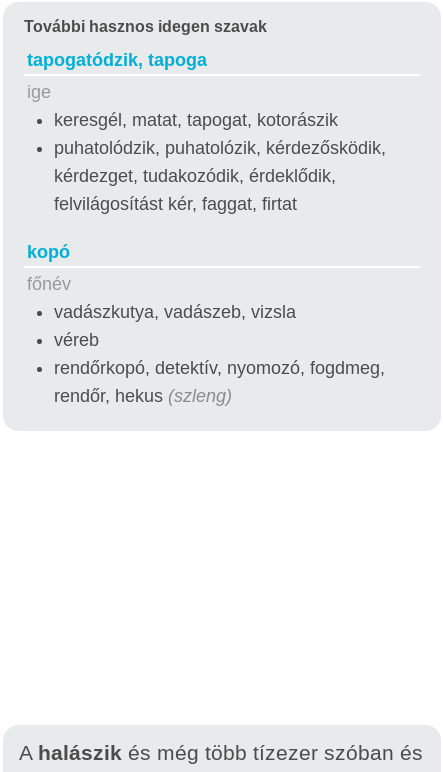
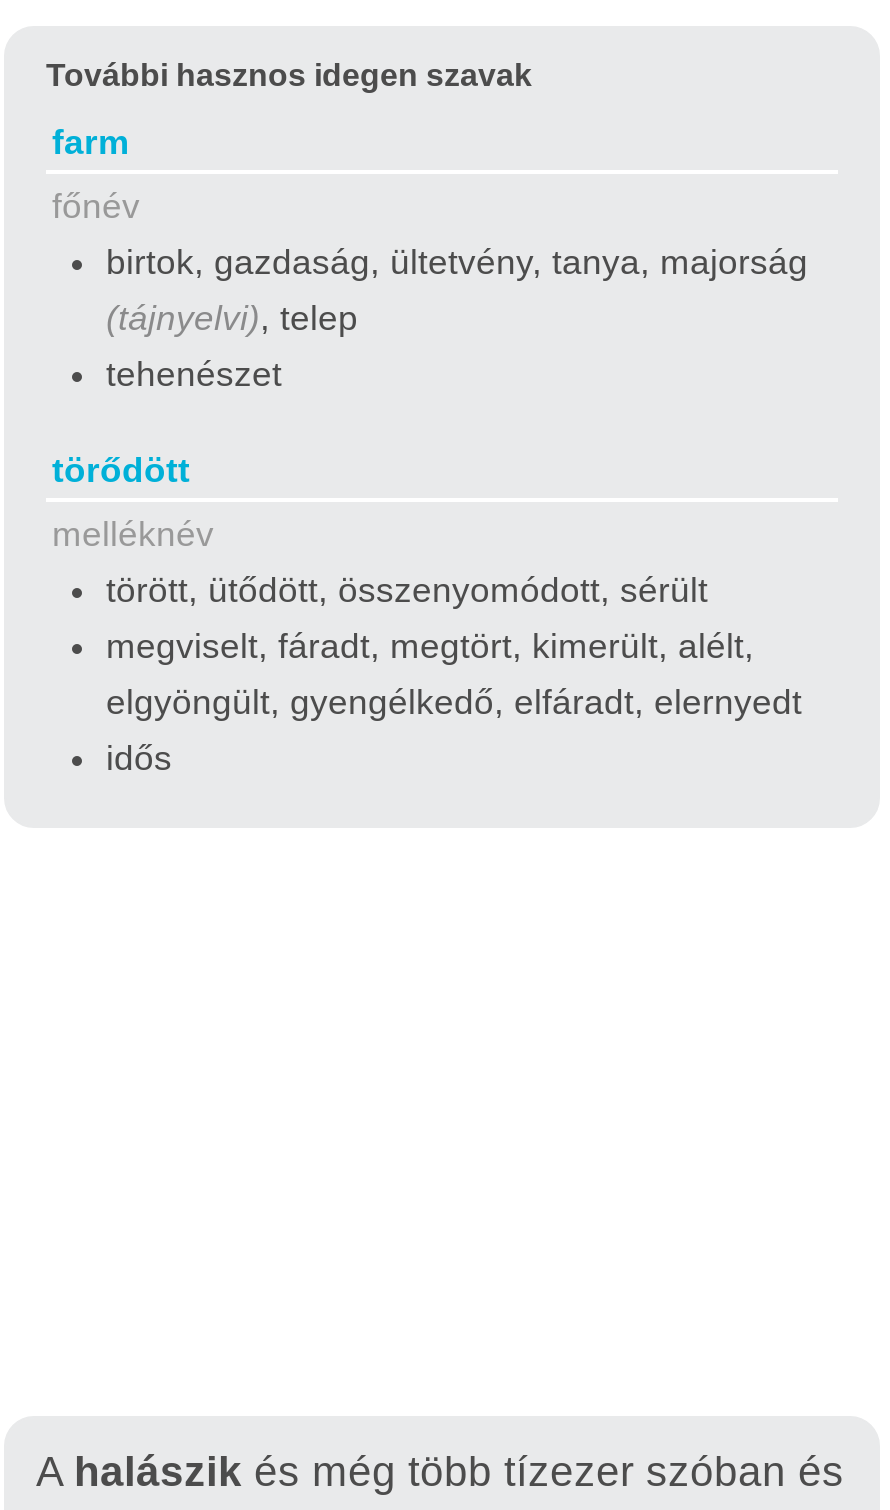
[27,50,386,262] tapogatódzik, tapoga | ige | keresgél, matat, tapogat, kotorászik | puhatolódzik, puhatolózik, kérdezősködik, | kérdezget, tudakozódik, érdeklődik, | felvilágosítást kér, faggat, firtat | kopó -> [52,122,130,162] farm
moved [27,274,71,294] -> [52,186,140,226]: főnév
[54,302,385,406] vadászkutya, vadászeb, vizsla | véreb | rendőrkopó, detektív, nyomozó, fogdmeg, | rendőr, hekus (szleng) -> [52,242,808,778] birtok, gazdaság, ültetvény, tanya, majorság | (tájnyelvi), telep | tehenészet | törődött | melléknév | törött, ütődött, összenyomódott, sérült | megviselt, fáradt, megtört, kimerült, alélt, | elgyöngült, gyengélkedő, elfáradt, elernyedt | idős

